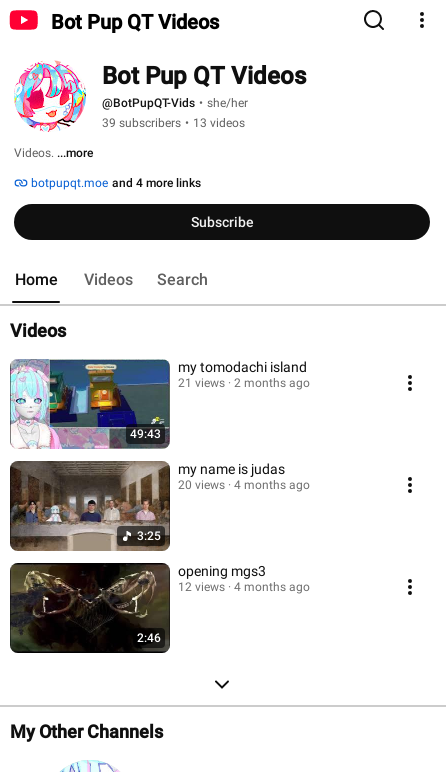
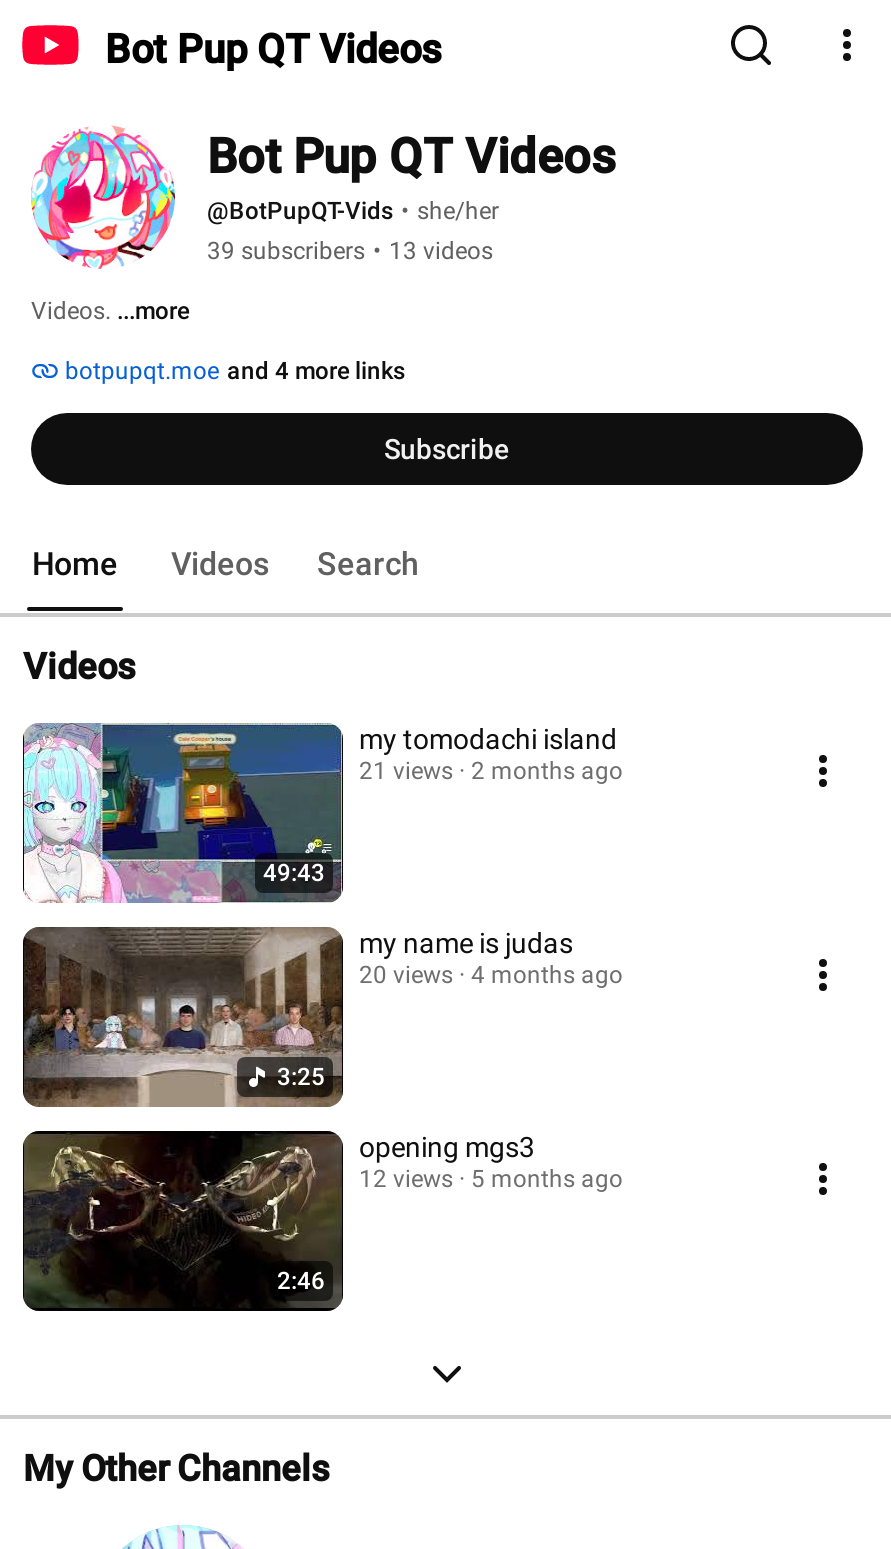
[178,580,310,594] 12 views 4 months ago -> [359,1165,623,1193] 12 views 5 months ago

